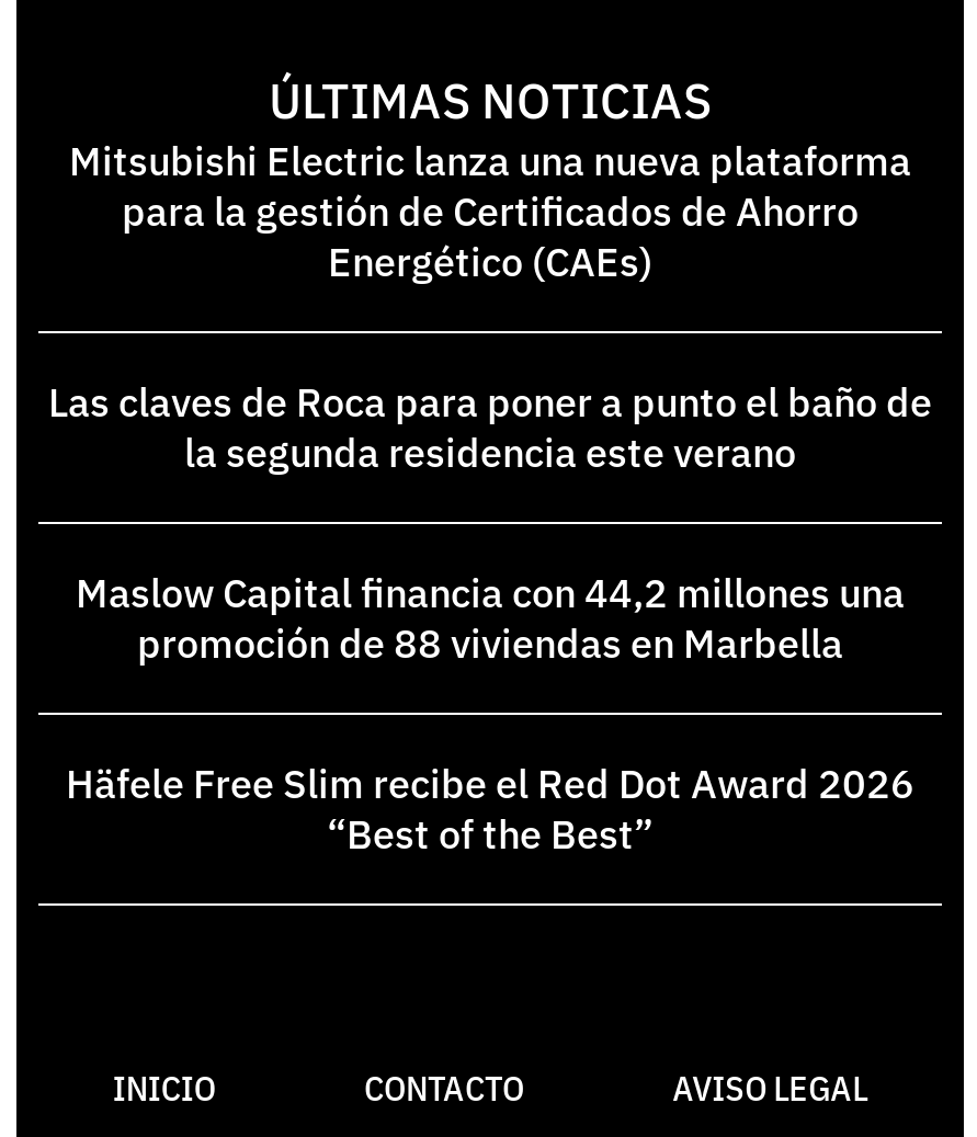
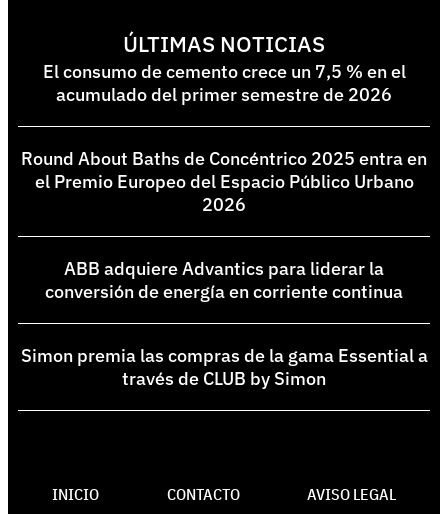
[69,136,911,287] Mitsubishi Electric lanza una nueva plataforma | para la gestión de Certificados de Ahorro | Energético (CAEs) -> [42,60,405,106] El consumo de cemento crece un 7,5 % en el | acumulado del primer semestre de 2026
[48,377,932,478] Las claves de Roca para poner a punto el baño de | la segunda residencia este verano -> [21,147,427,216] Round About Baths de Concéntrico 2025 entra en | el Premio Europeo del Espacio Público Urbano | 2026
[76,568,905,669] Maslow Capital financia con 44,2 millones una | promoción de 88 viviendas en Marbella -> [45,257,403,303] ABB adquiere Advantics para liderar la | conversión de energía en corriente continua
[66,759,914,859] Häfele Free Slim recibe el Red Dot Award 2026 | “Best of the Best” -> [20,344,427,390] Simon premia las compras de la gama Essential a | través de CLUB by Simon

